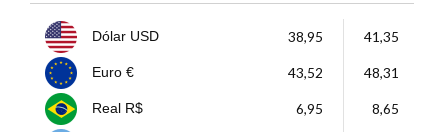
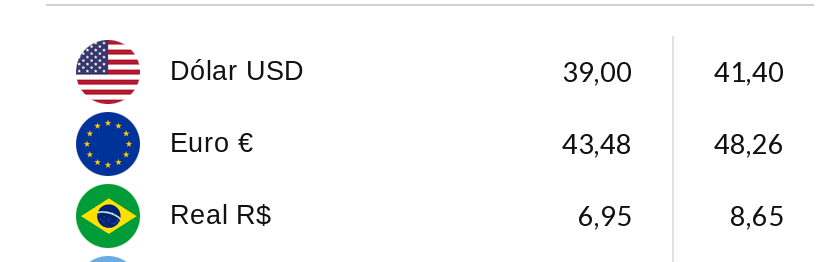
[288,28,323,45] 38,95 -> [562,55,632,89] 39,00
[364,28,399,45] 41,35 -> [714,55,784,89] 41,40
[288,64,323,81] 43,52 -> [562,127,632,161] 43,48
[364,64,399,81] 48,31 -> [714,127,784,161] 48,26

